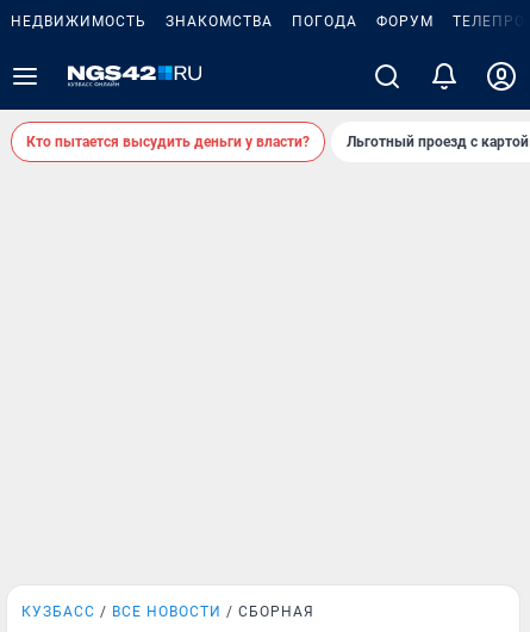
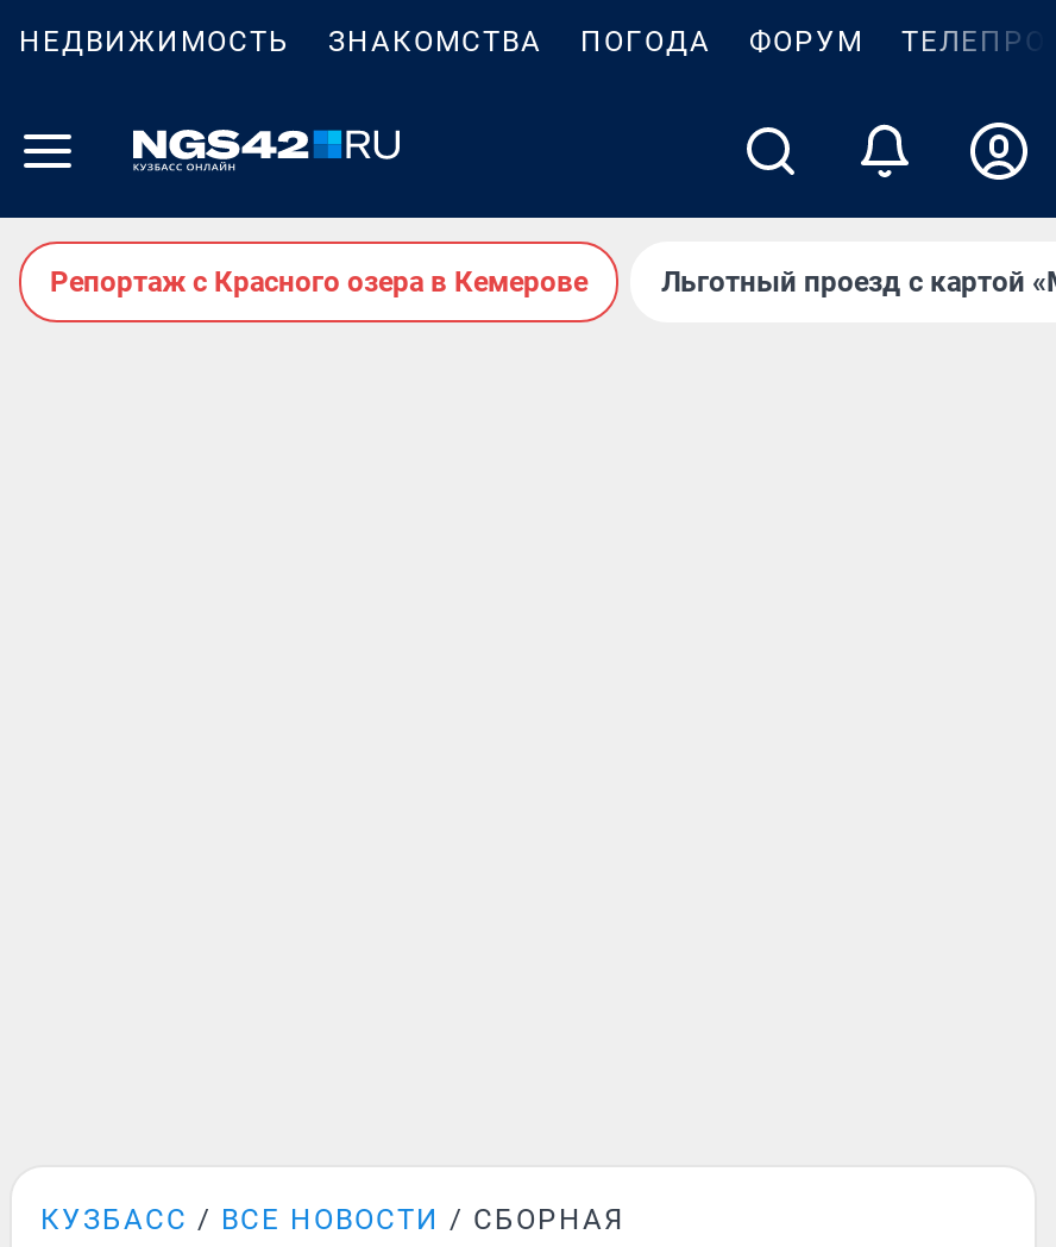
[26,134,310,150] Кто пытается высудить деньги у власти? -> [50,265,587,299] Репортаж с Красного озера в Кемерове

